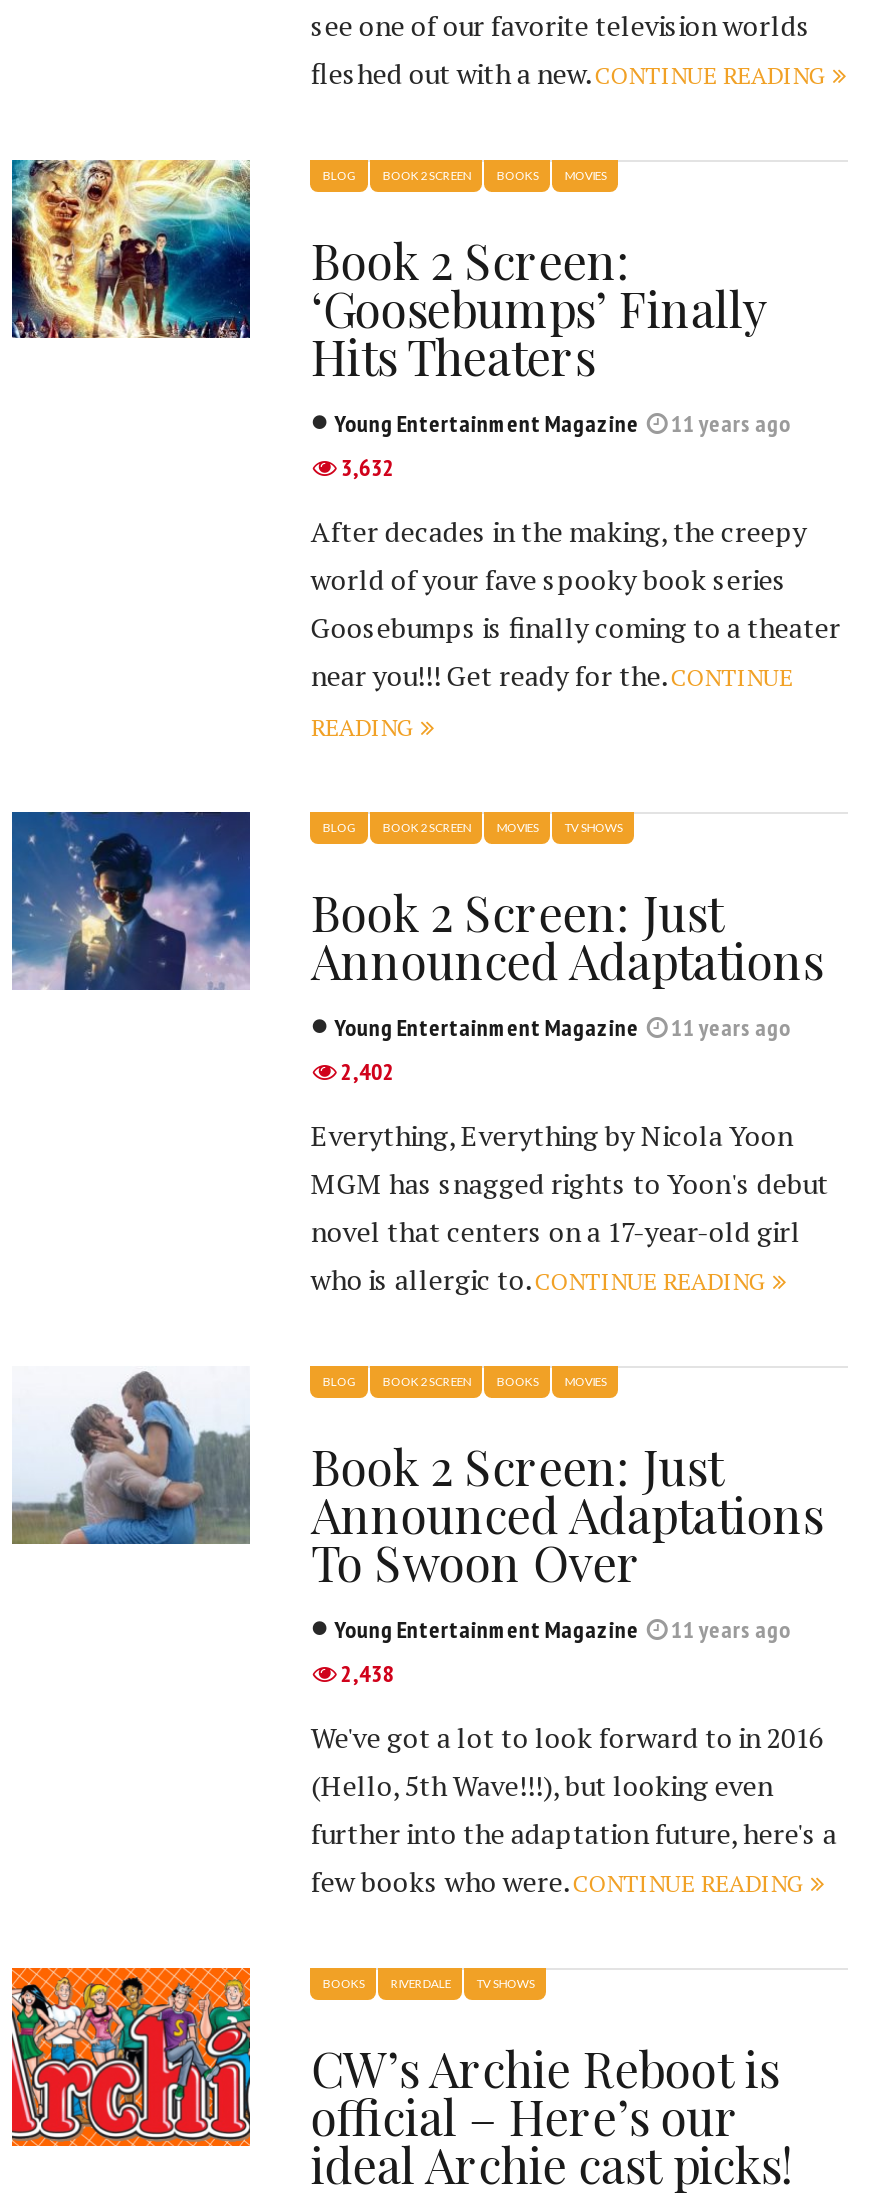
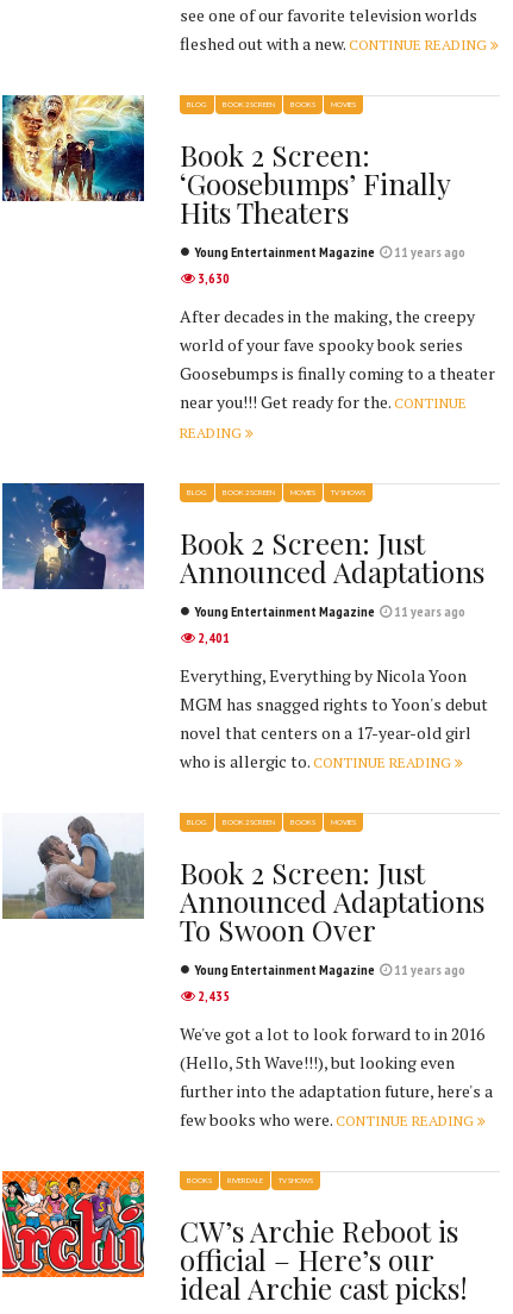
[337,452,395,482] 3,632 -> [196,269,230,287] 3,630
[337,1056,395,1086] 2,402 -> [196,628,230,646] 2,401
[337,1658,395,1688] 2,438 -> [196,987,230,1005] 2,435

